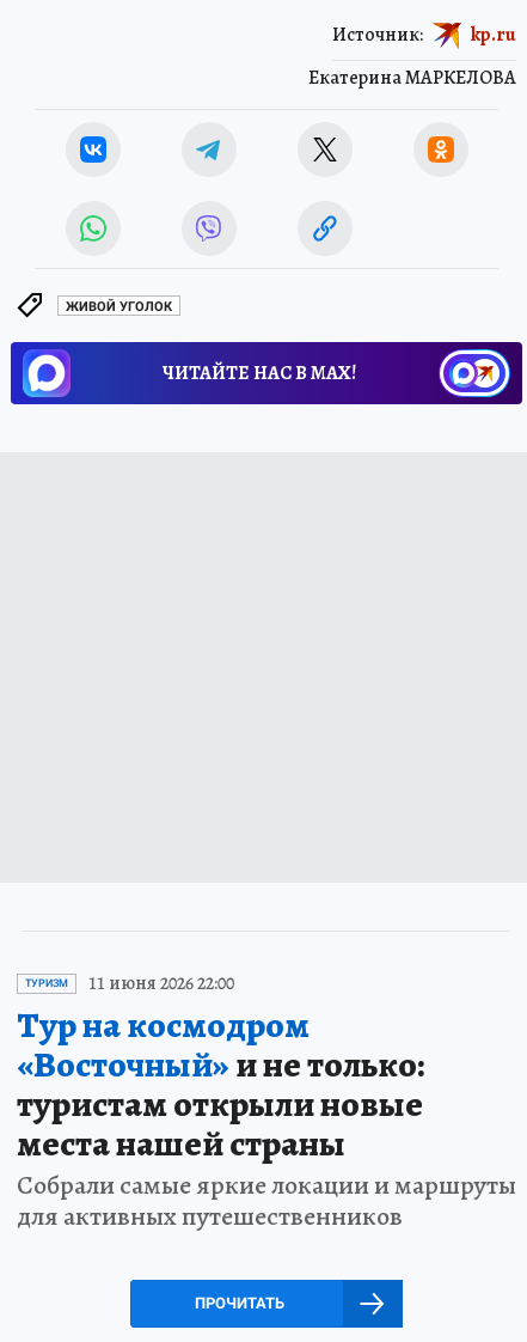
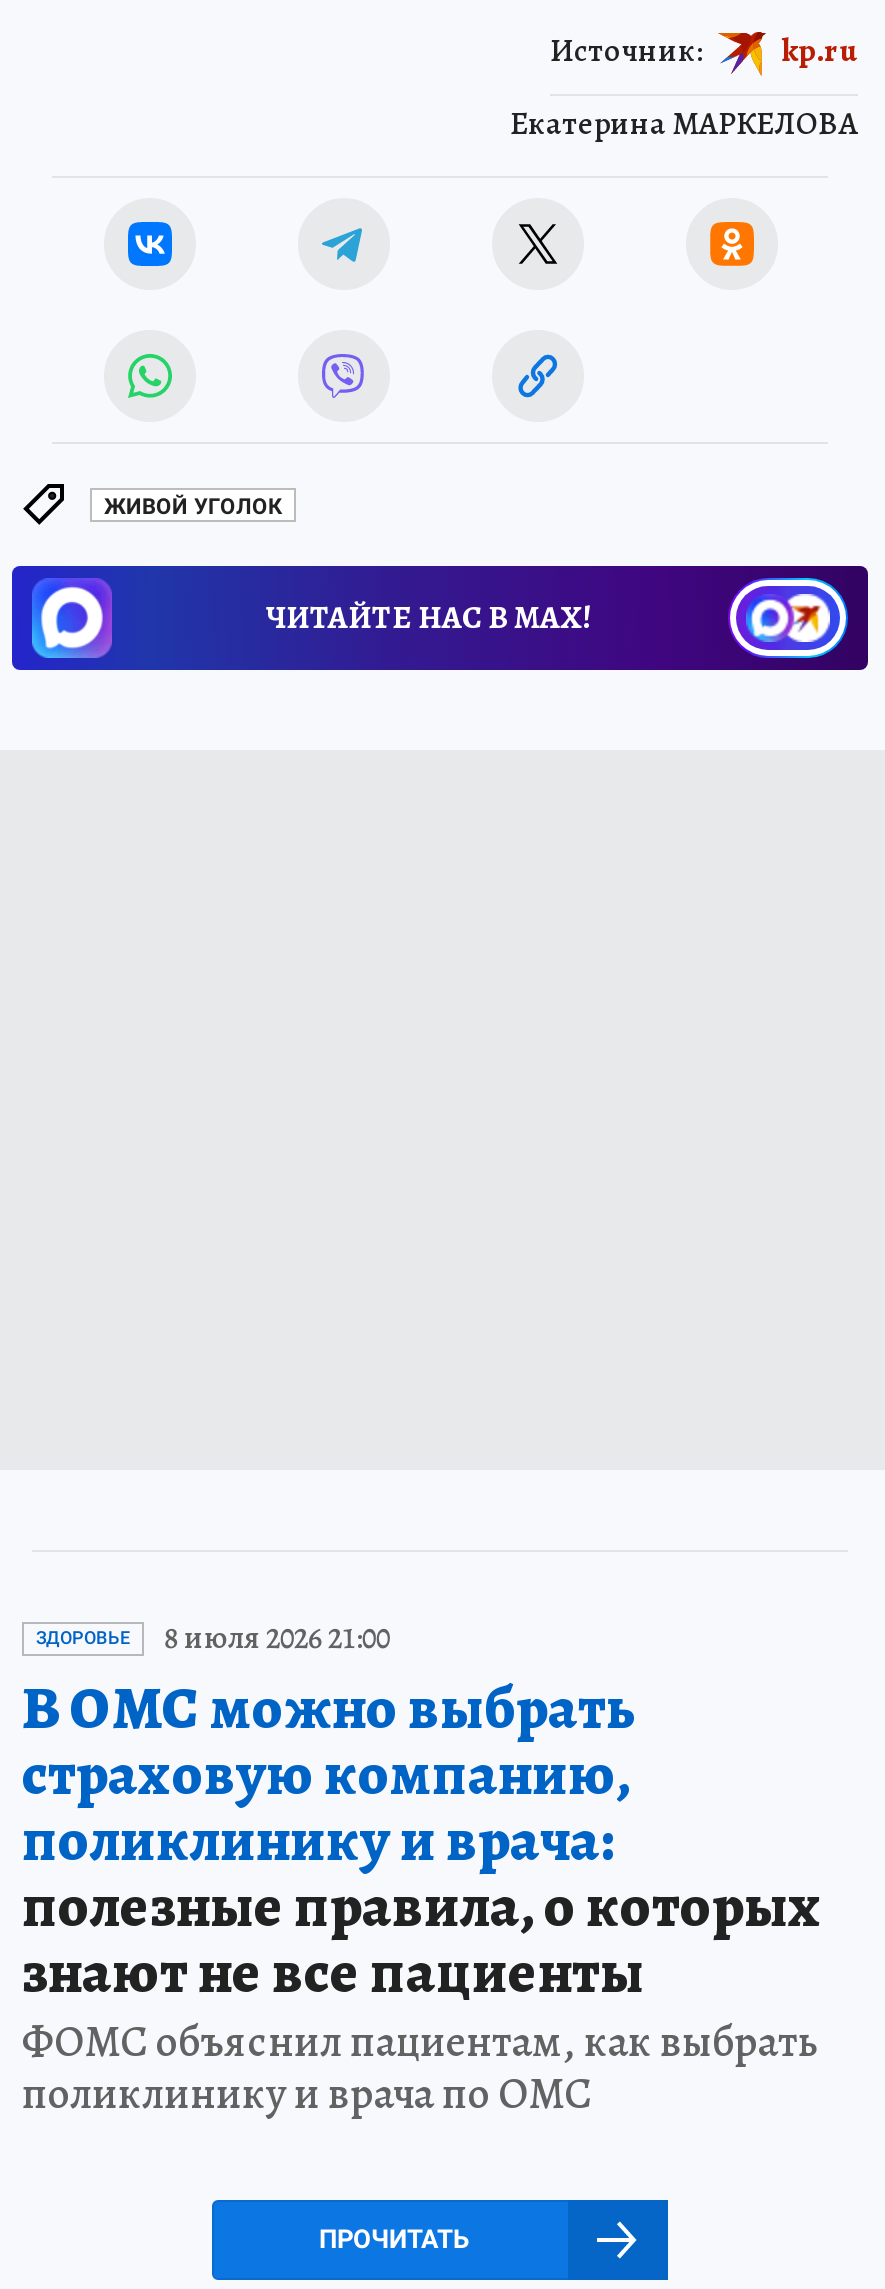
[17,970,516,1235] ТУРИЗМ | 11 июня 2026 22:00 | Тур на космодром | «Восточный»и не только: | туристам открыли новые | места нашей страны | Собрали самые яркие локации и маршруты | для активных путешественников -> [22,1617,822,2125] ЗДОРОВЬЕ | 8 июля 2026 21:00 | В ОМС можно выбрать | страховую компанию, | поликлинику и врача: | полезные правила, о которых | знают не все пациенты | ФОМС объяснил пациентам, как выбрать | поликлинику и врача по ОМС

